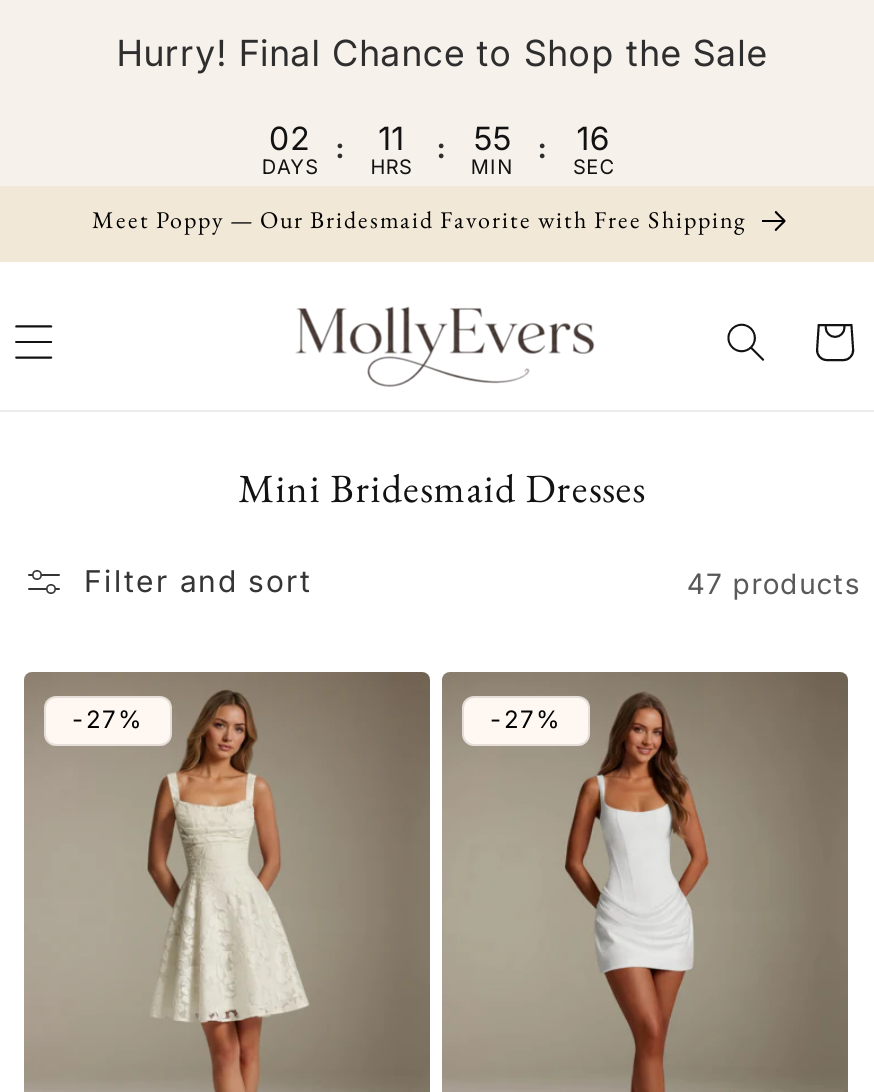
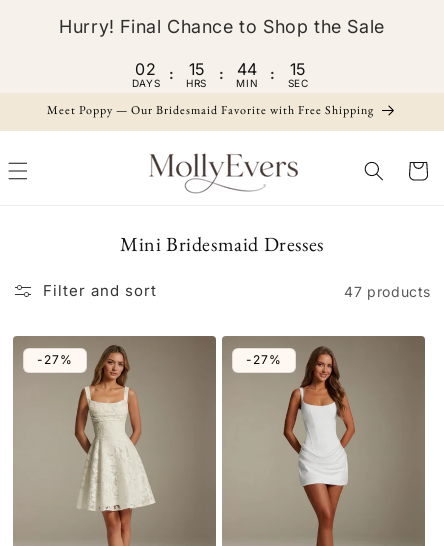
[378,118,405,158] 11 -> [189,59,205,79] 15
[473,118,512,158] 55 -> [237,59,258,79] 44

